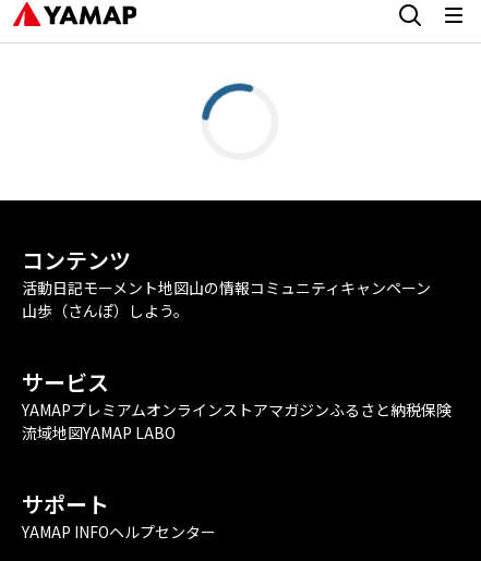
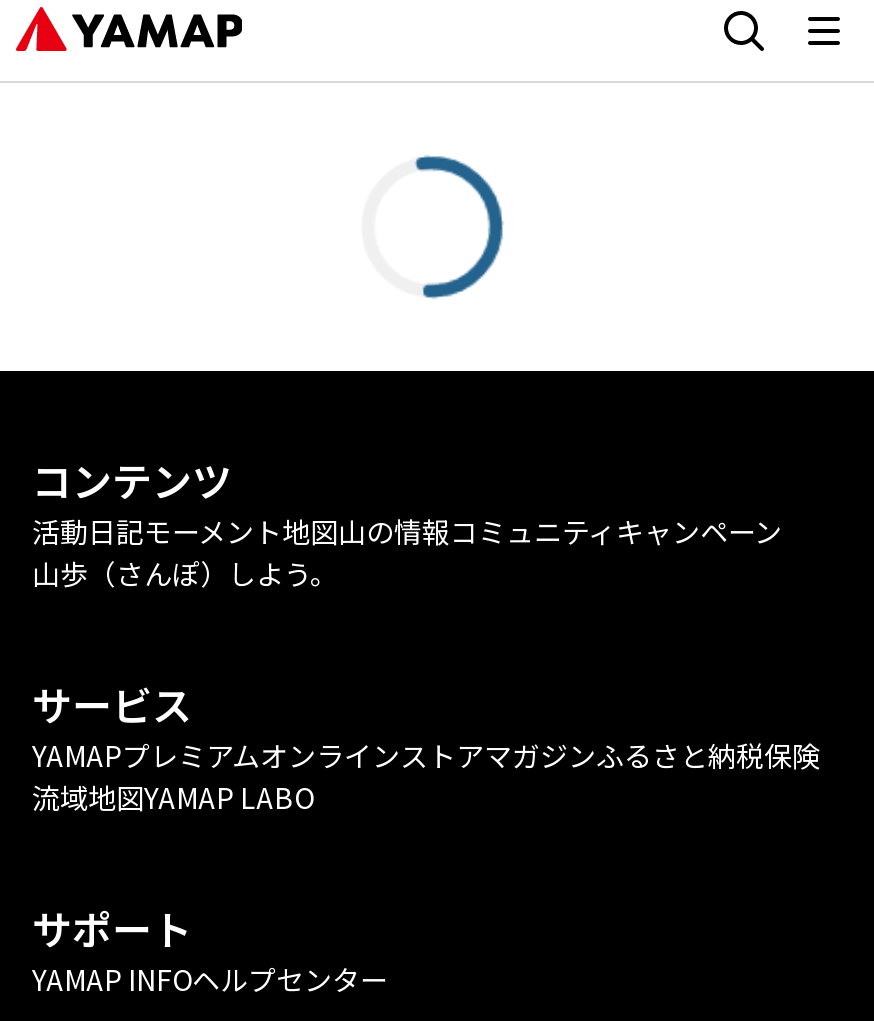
[201,84,278,160] [image] -> [362,159,504,299] [image]

